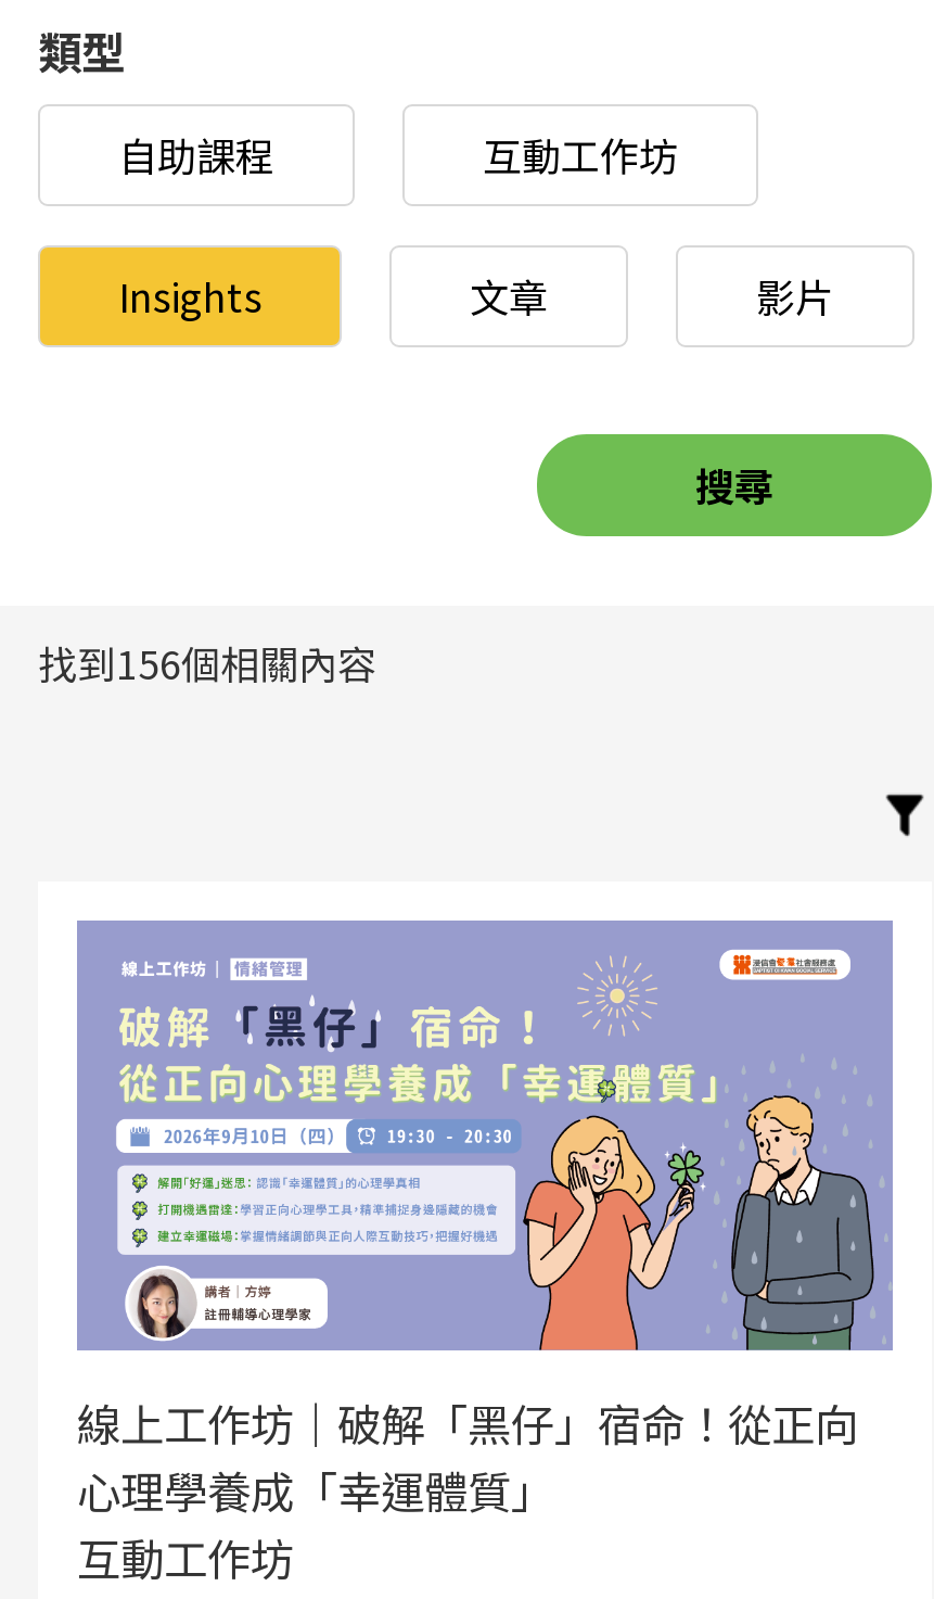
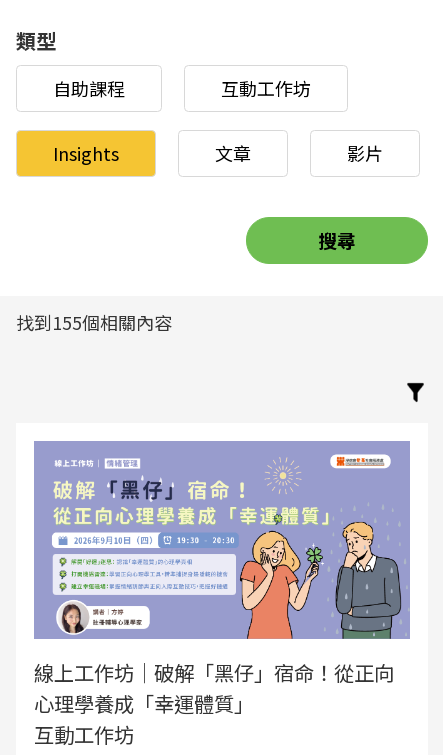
[38,634,376,690] 找到156個相關內容 -> [16,309,172,335] 找到155個相關內容

